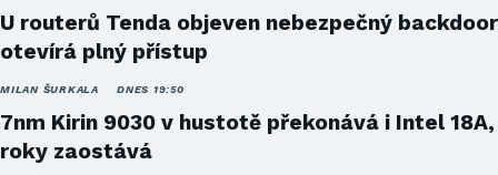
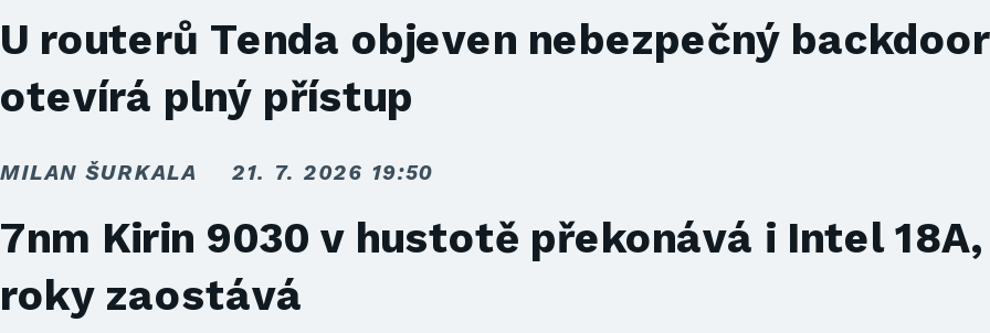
[0,83,184,95] MILAN ŠURKALA DNES 19:50 -> [0,159,433,183] MILAN ŠURKALA 21. 7. 2026 19:50

